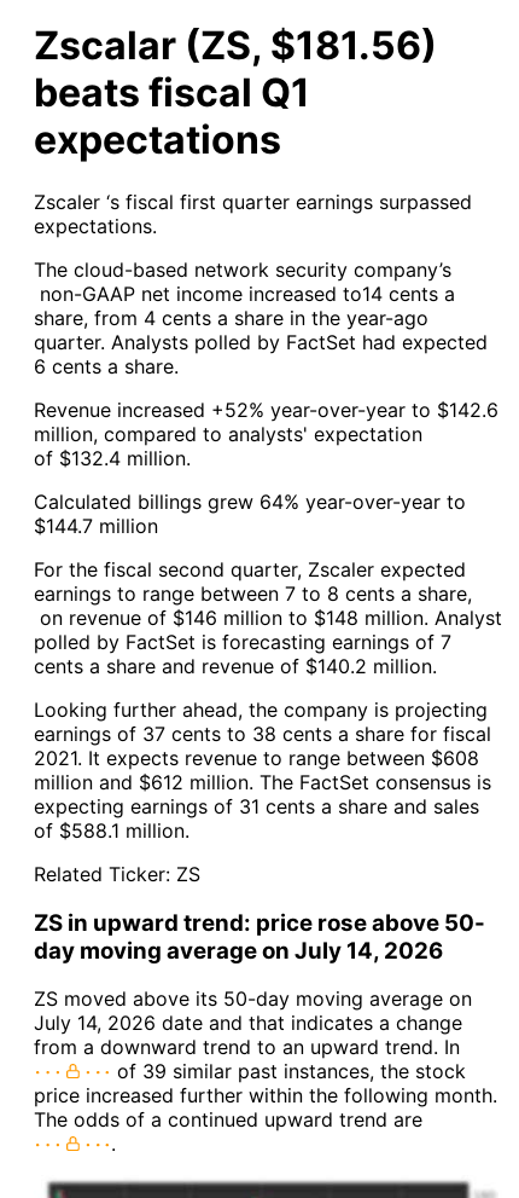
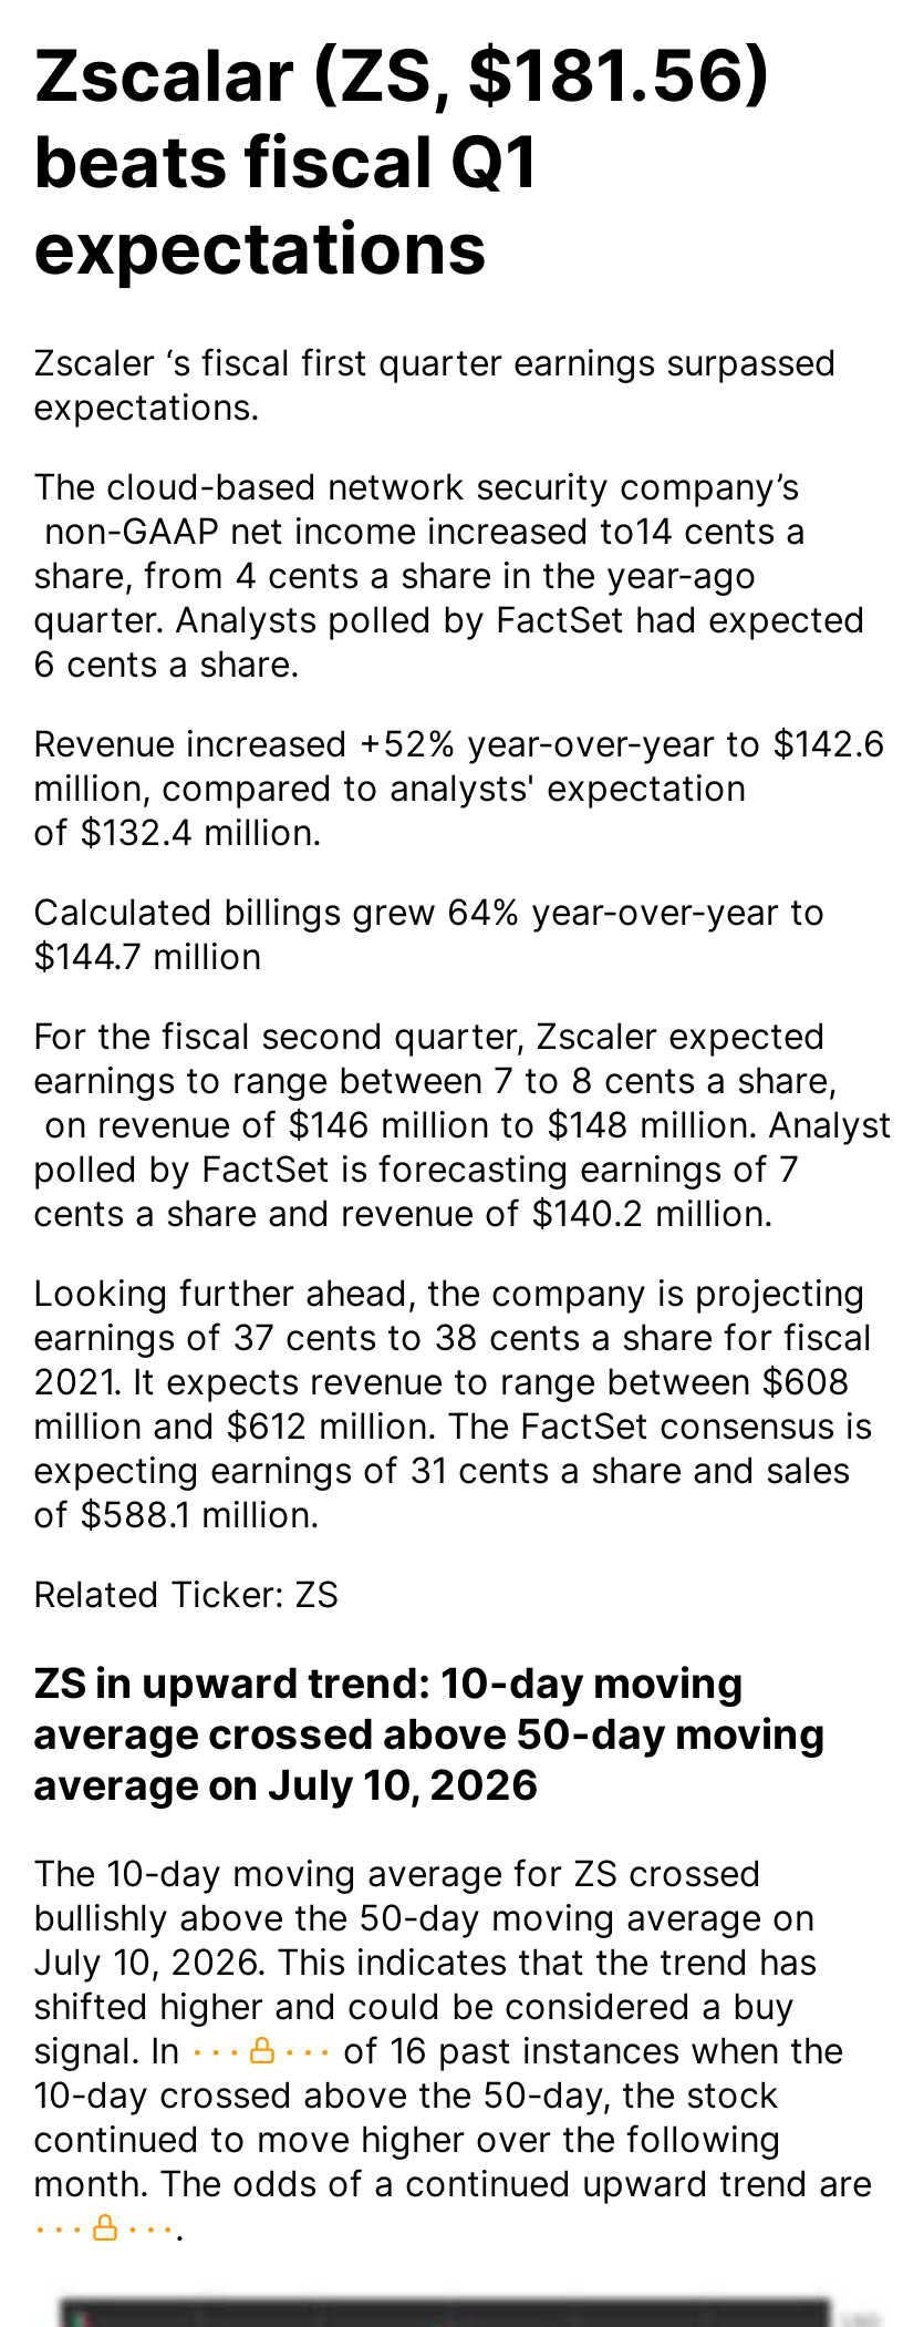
[34,909,485,964] ZS in upward trend: price rose above 50- | day moving average on July 14, 2026 -> [33,1657,826,1810] ZS in upward trend: 10-day moving | average crossed above 50-day moving | average on July 10, 2026
[34,987,497,1132] ZS moved above its 50-day moving average on | July 14, 2026 date and that indicates a change | from a downward trend to an upward trend. In | of 39 similar past instances, the stock | price increased further within the following month. | The odds of a continued upward trend are -> [33,1851,872,2206] The 10-day moving average for ZS crossed | bullishly above the 50-day moving average on | July 10, 2026. This indicates that the trend has | shifted higher and could be considered a buy | signal. In | of 16 past instances when the | 10-day crossed above the 50-day, the stock | continued to move higher over the following | month. The odds of a continued upward trend are

